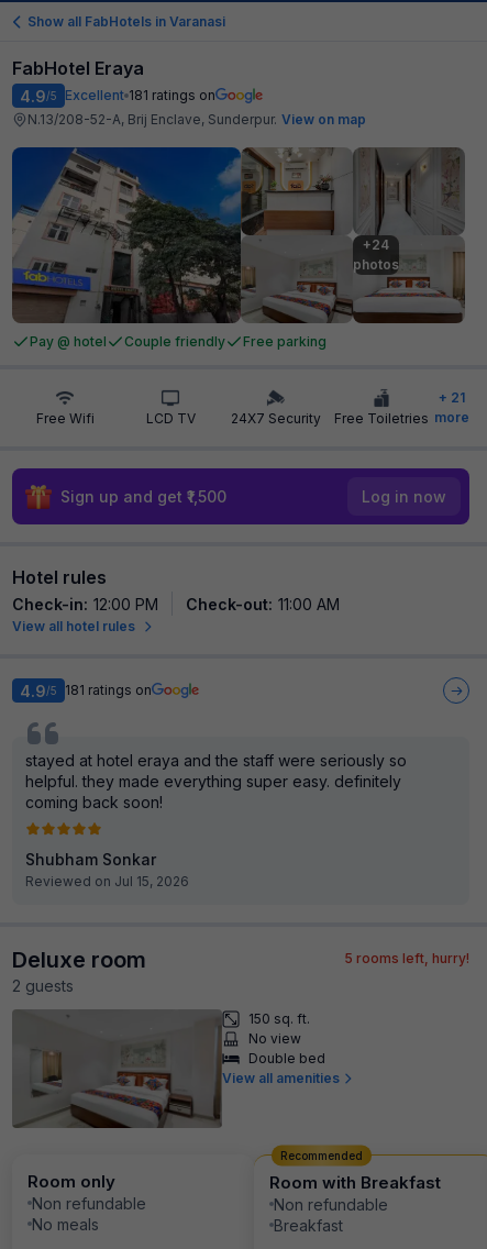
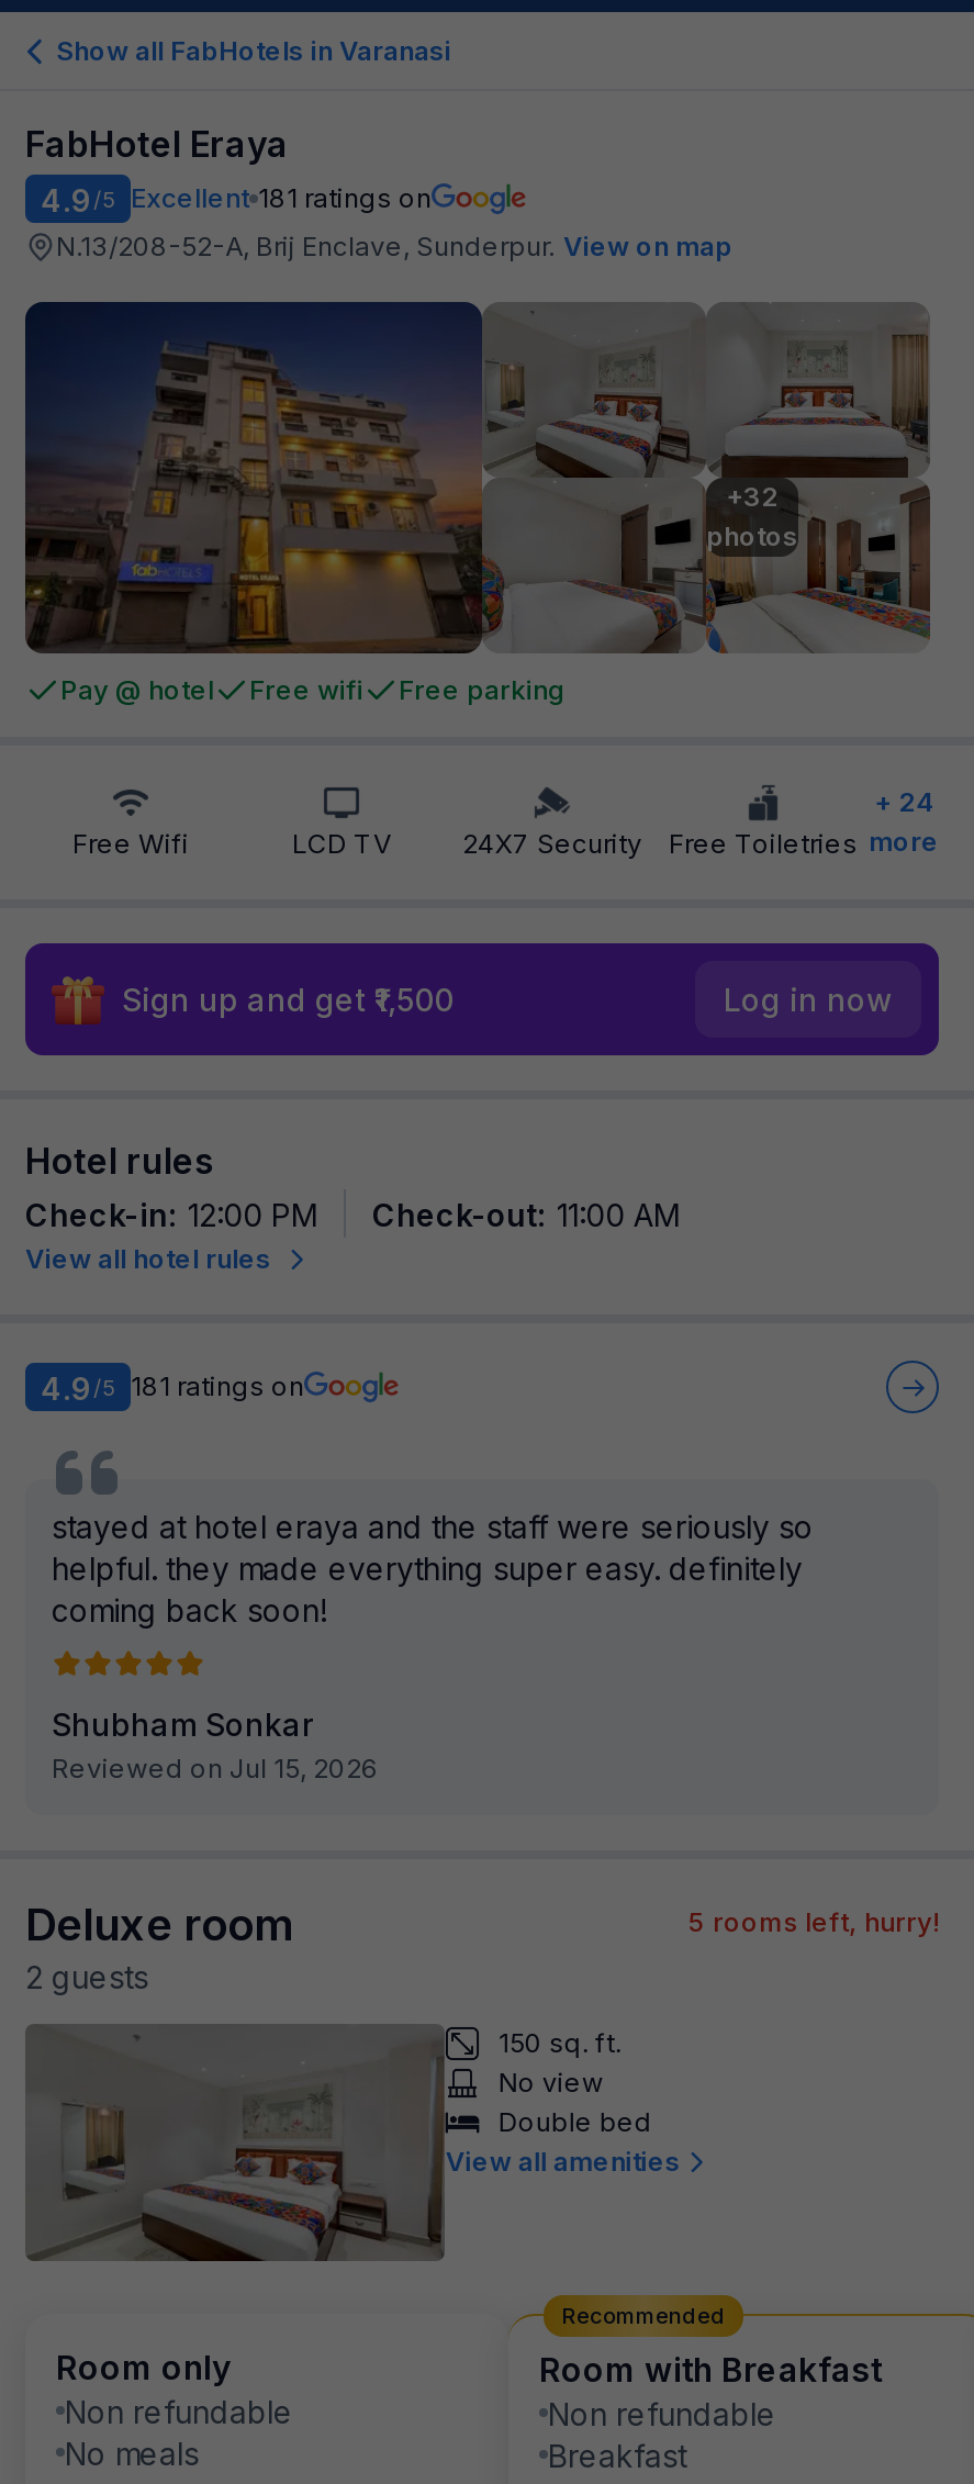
[11,146,465,324] [image] | +24 -> [23,300,930,656] [image] | +32
[124,333,225,350] Couple friendly -> [249,673,363,706] Free wifi
[439,389,465,406] + 21 -> [874,785,933,818] + 24

